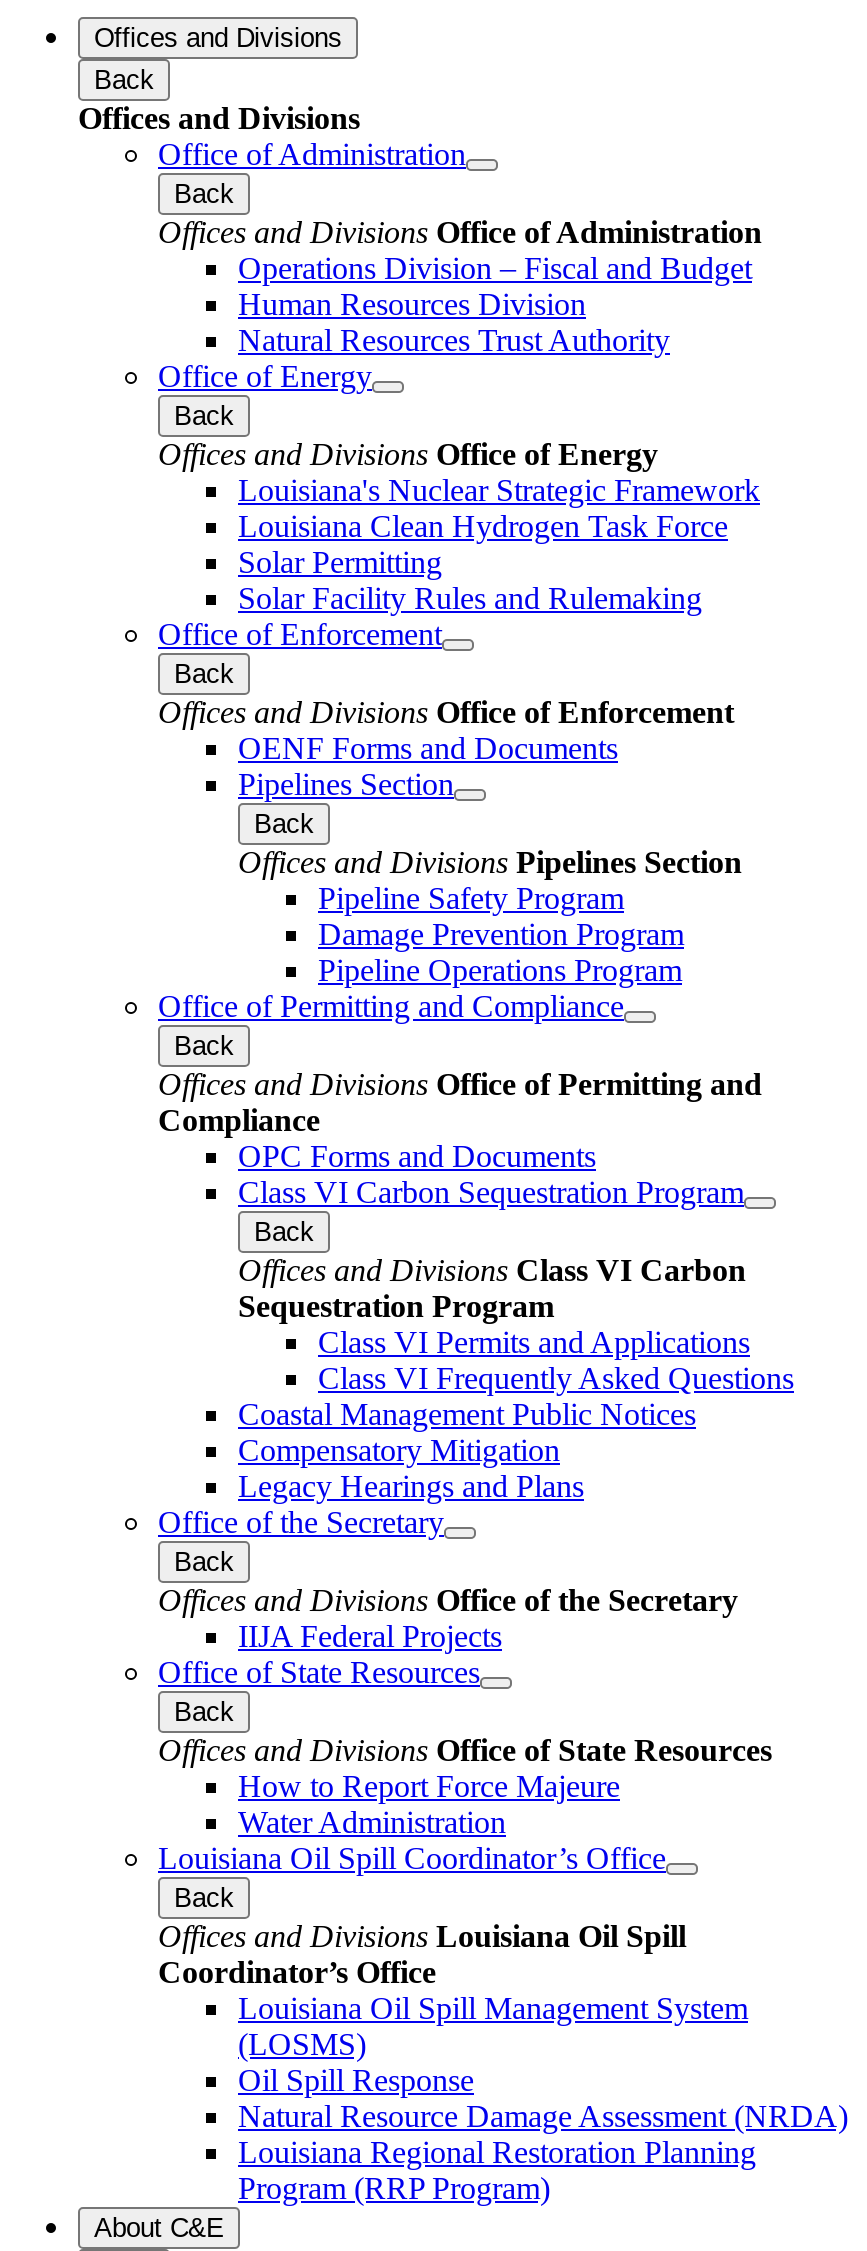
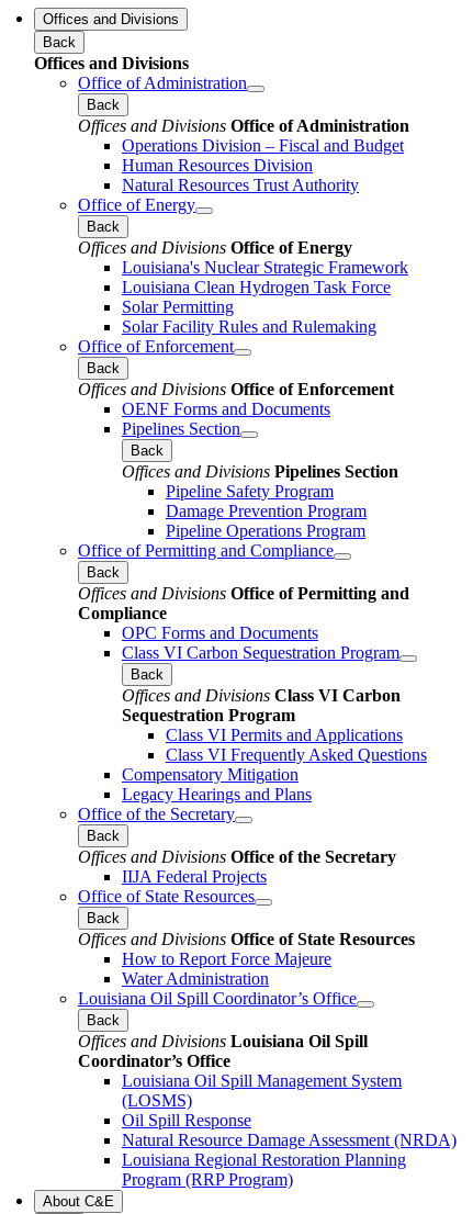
[238,1396,696,1430] Coastal Management Public Notices -> none

